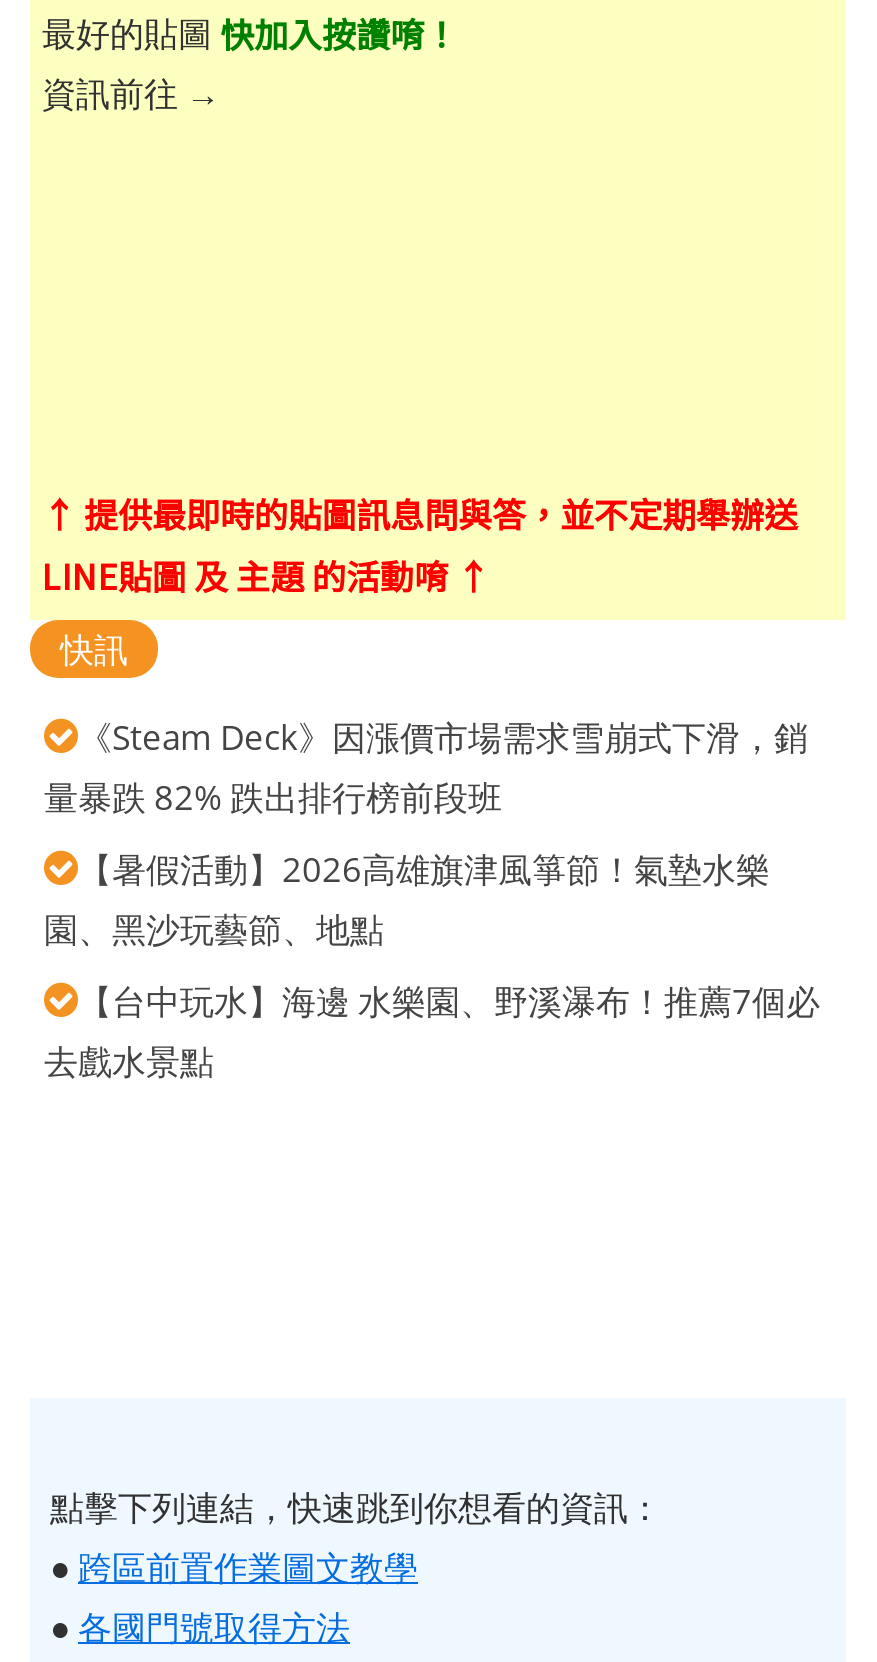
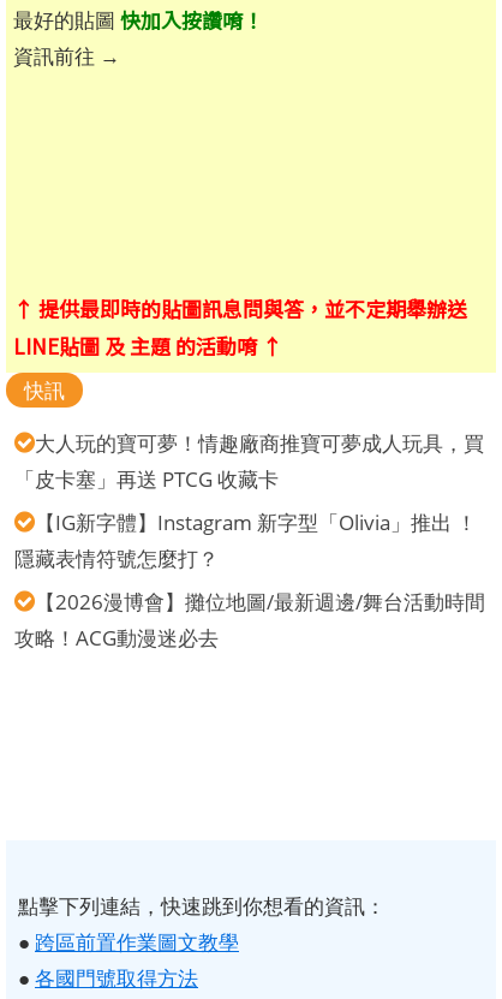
[44,715,808,821] 《Steam Deck》因漲價市場需求雪崩式下滑，銷 | 量暴跌 82% 跌出排行榜前段班 -> [14,430,484,493] 大人玩的寶可夢！情趣廠商推寶可夢成人玩具，買 | 「皮卡塞」再送 PTCG 收藏卡
[44,847,770,953] 【暑假活動】2026高雄旗津風箏節！氣墊水樂 | 園、黑沙玩藝節、地點 -> [14,509,477,573] 【IG新字體】Instagram 新字型「Olivia」推出 ！ | 隱藏表情符號怎麼打？
[44,979,820,1085] 【台中玩水】海邊 水樂園、野溪瀑布！推薦7個必 | 去戲水景點 -> [14,588,485,652] 【2026漫博會】攤位地圖/最新週邊/舞台活動時間 | 攻略！ACG動漫迷必去

